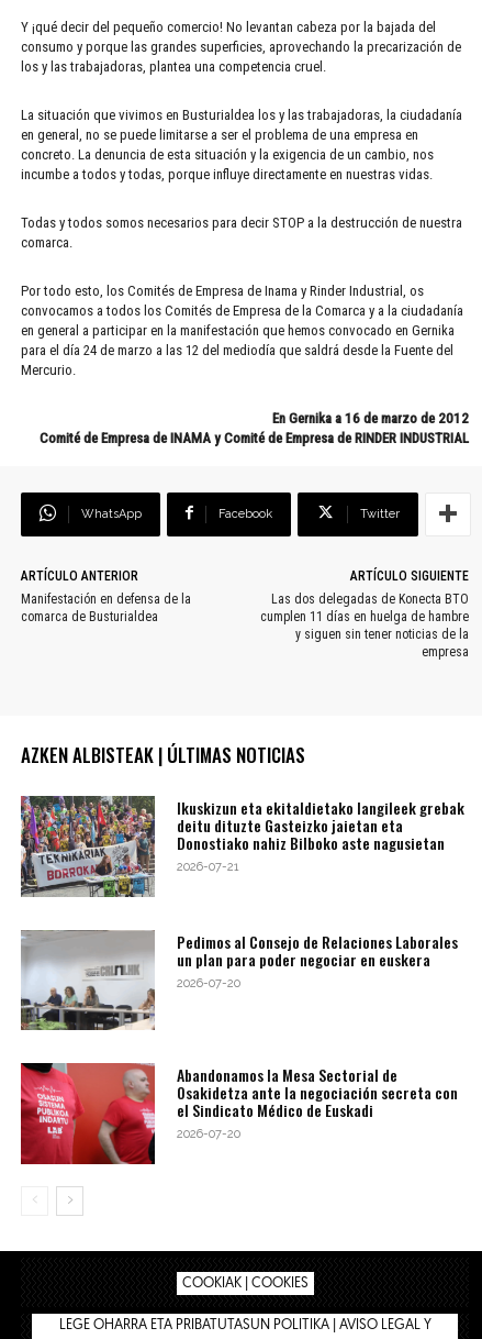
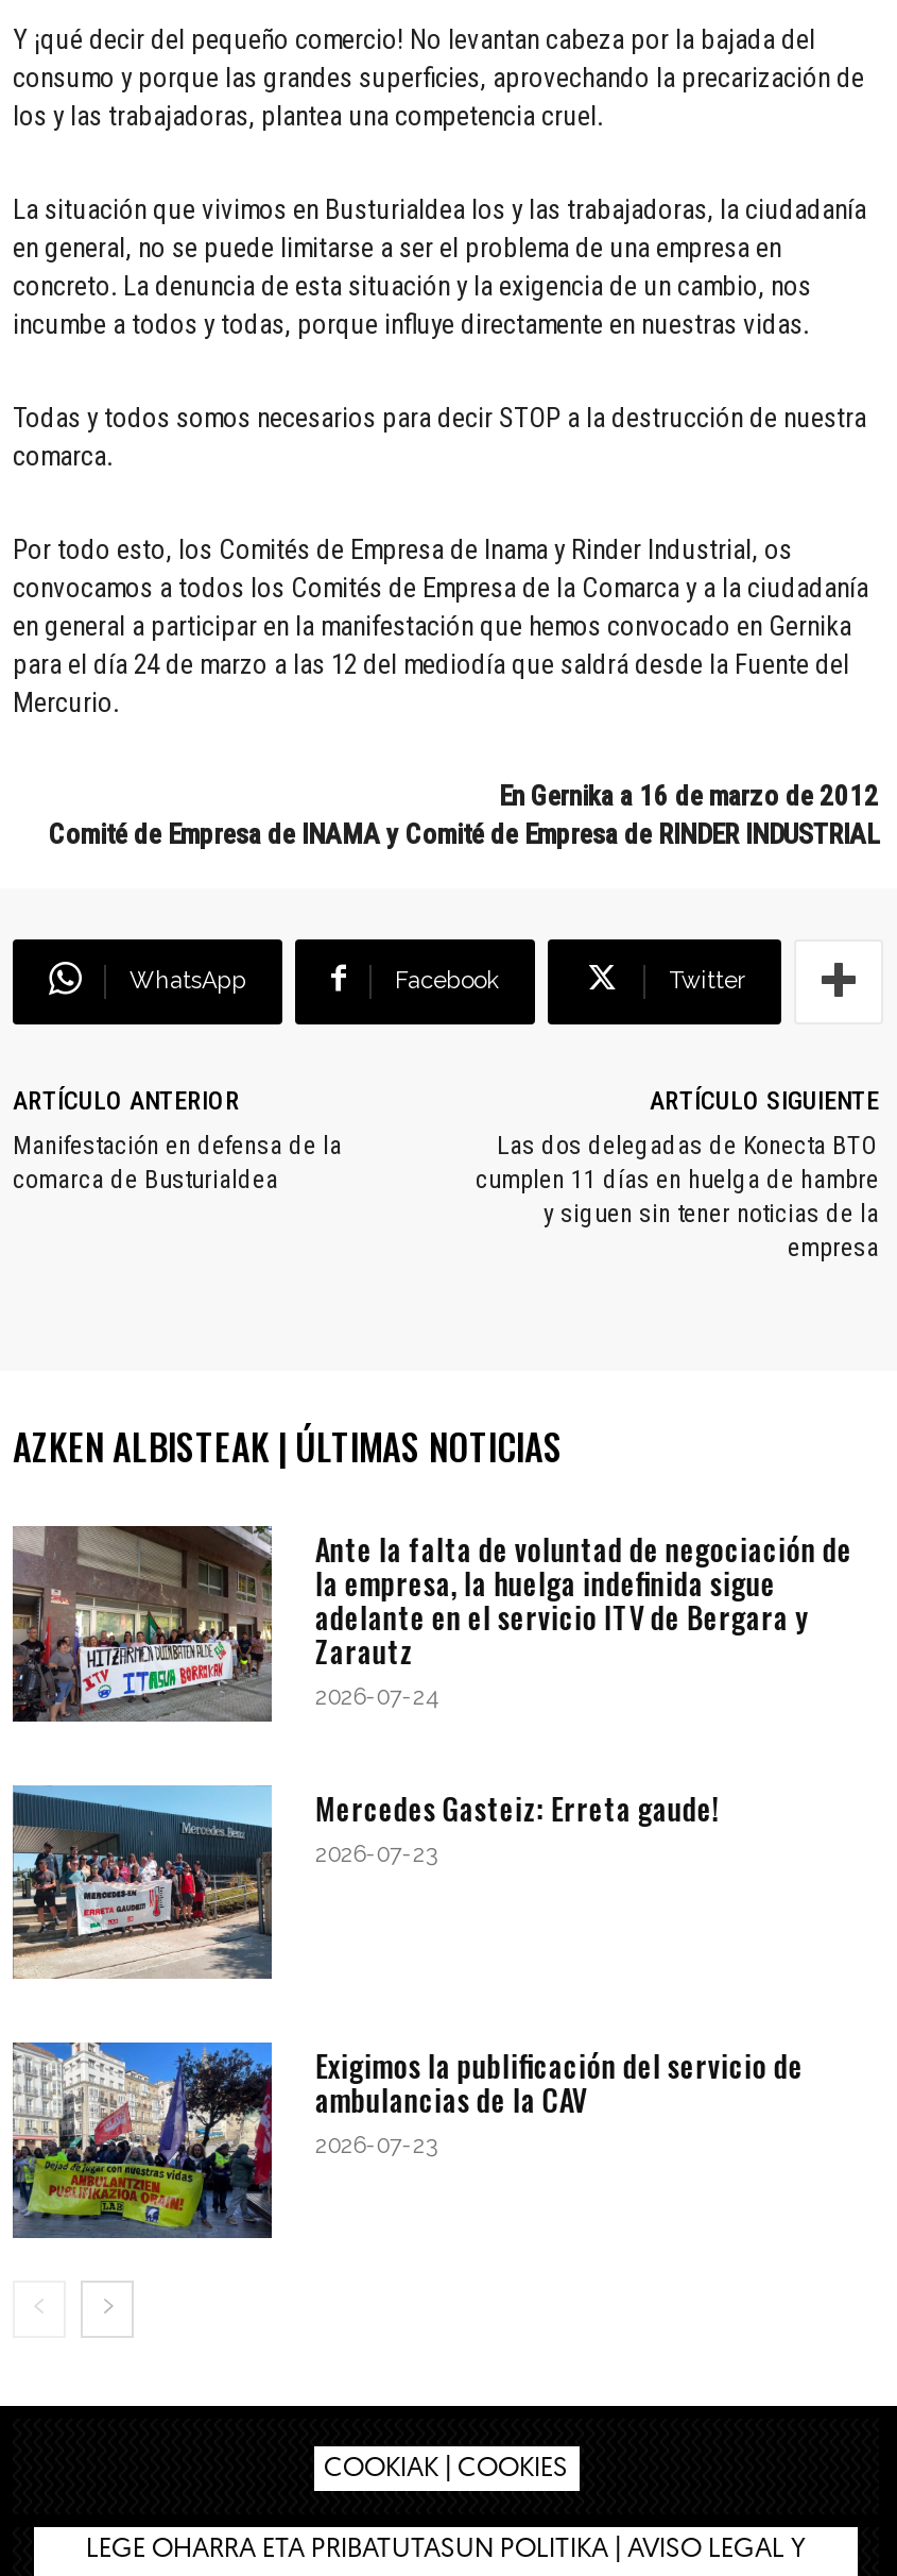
[20,796,465,896] [image] | Ikuskizun eta ekitaldietako langileek grebak | deitu dituzte Gasteizko jaietan eta | Donostiako nahiz Bilboko aste nagusietan | 2026-07-21 -> [11,1524,852,1722] [image] | Ante la falta de voluntad de negociación de | la empresa, la huelga indefinida sigue | adelante en el servicio ITV de Bergara y | Zarautz | 2026-07-24
[21,929,458,1030] [image] | Pedimos al Consejo de Relaciones Laborales | un plan para poder negociar en euskera | 2026-07-20 -> [13,1784,721,1981] [image] | Mercedes Gasteiz: Erreta gaude! | 2026-07-23
[20,1062,458,1165] [image] | Abandonamos la Mesa Sectorial de | Osakidetza ante la negociación secreta con | el Sindicato Médico de Euskadi | 2026-07-20 -> [11,2040,803,2240] [image] | Exigimos la publificación del servicio de | ambulancias de la CAV | 2026-07-23

